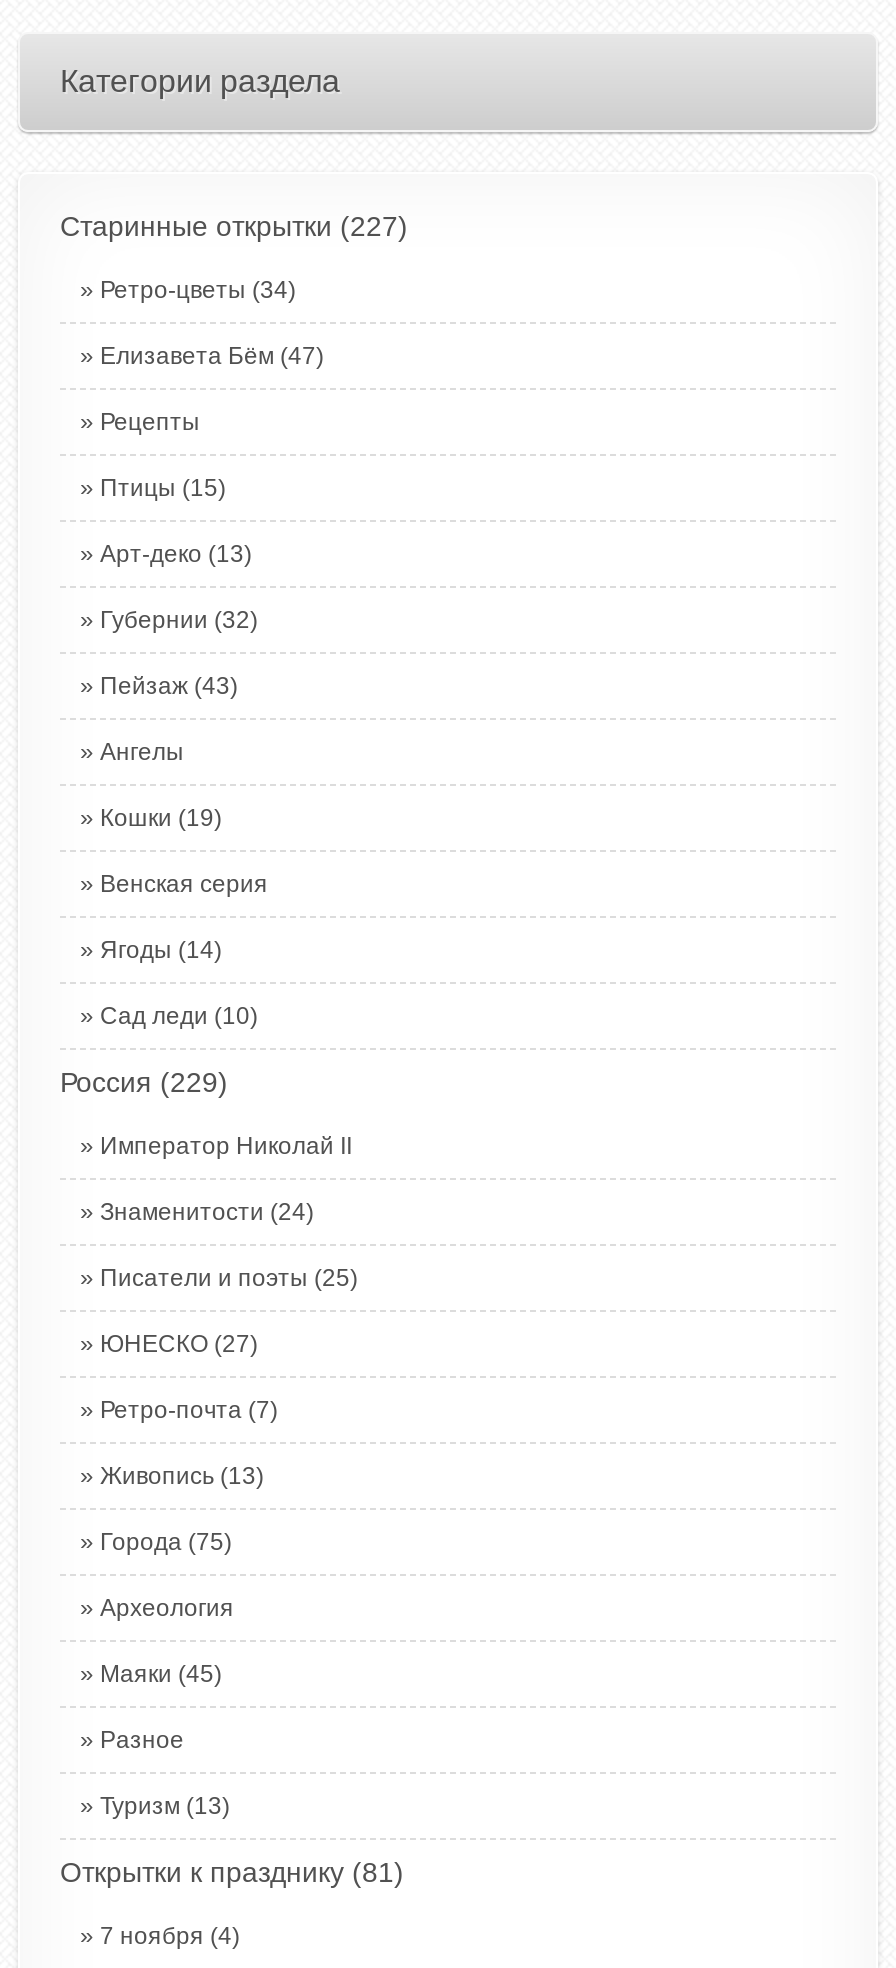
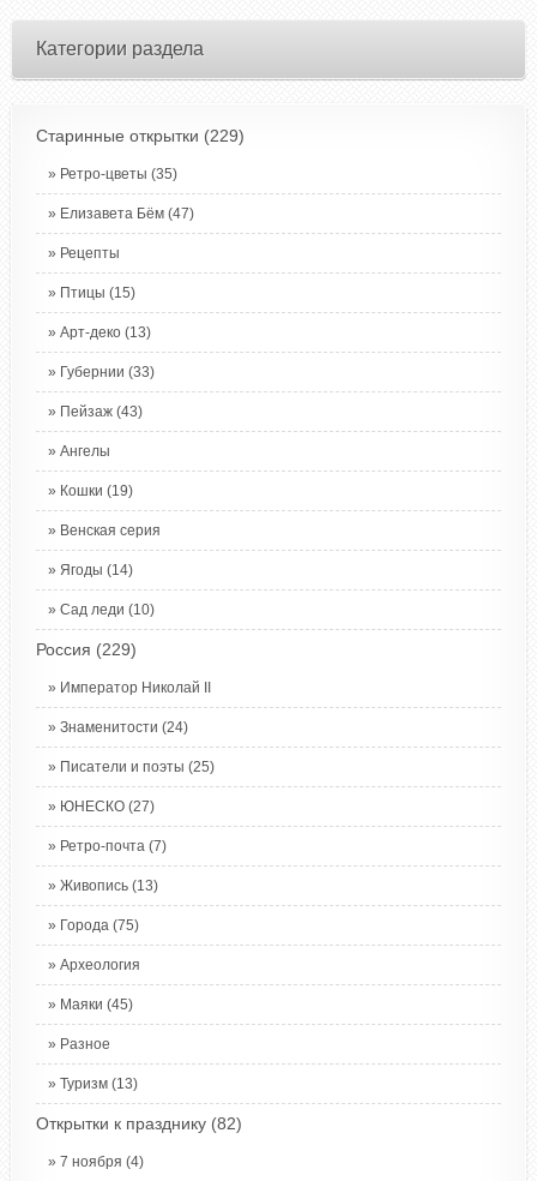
[60,209,408,241] Старинные открытки (227) -> [36,126,245,145] Старинные открытки (229)
[100,275,296,303] Ретро-цветы (34) -> [60,165,177,182] Ретро-цветы (35)
[100,605,258,633] Губернии (32) -> [60,363,155,380] Губернии (33)
[60,1855,404,1887] Открытки к празднику (81) -> [36,1113,242,1133] Открытки к празднику (82)

